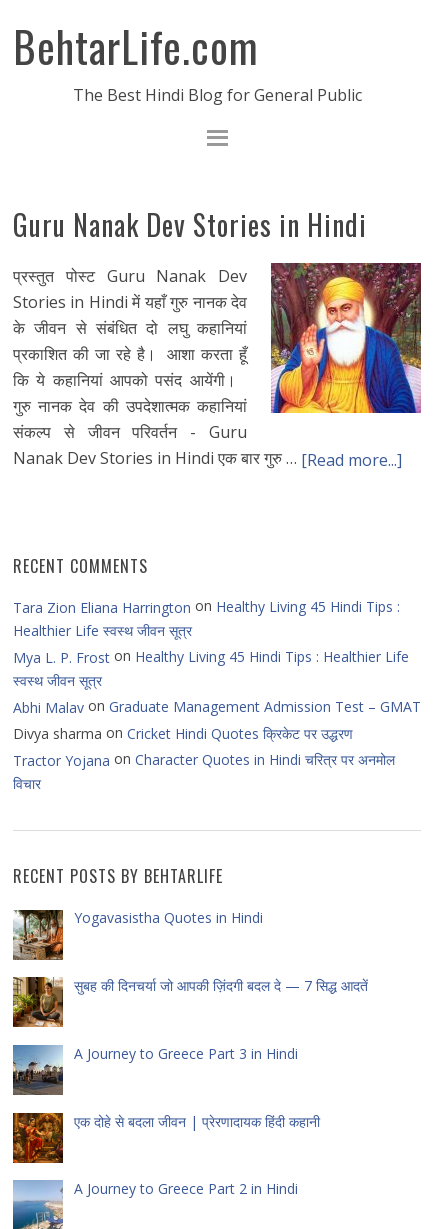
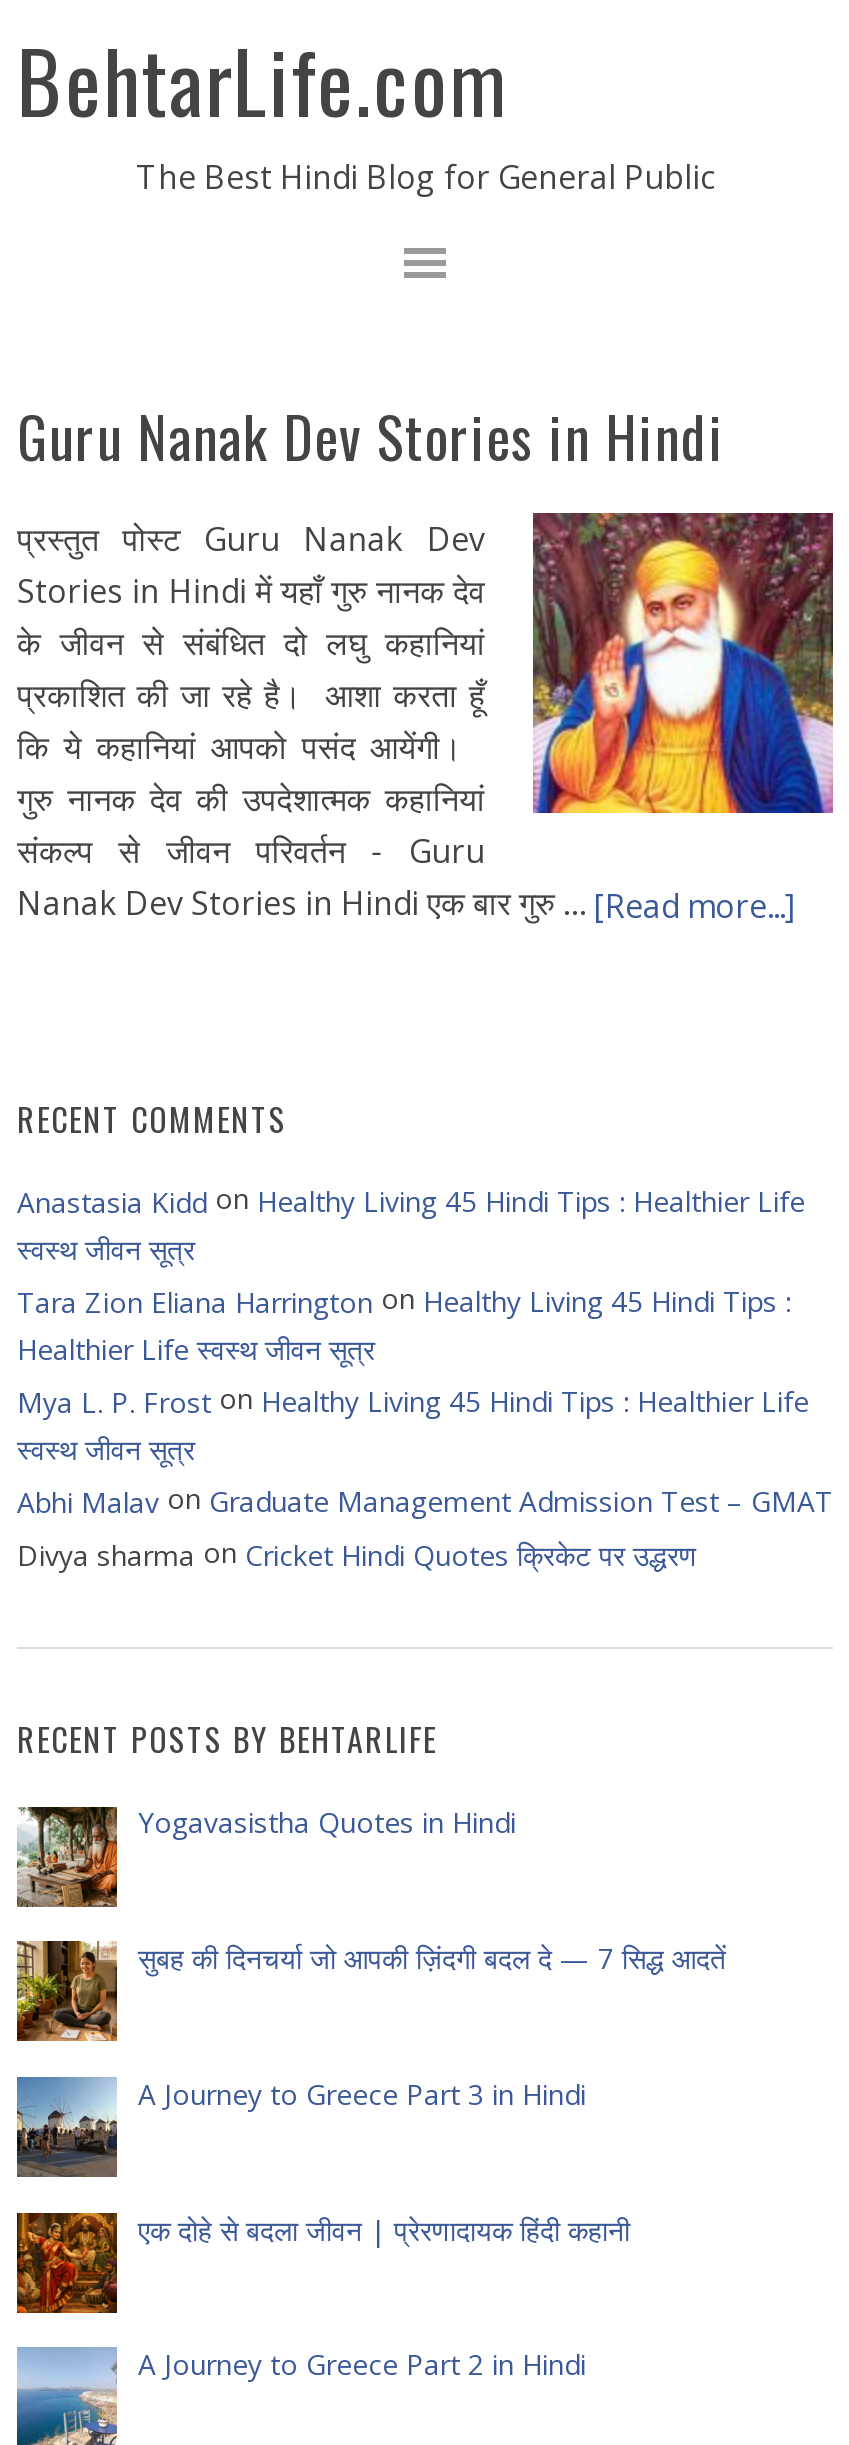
none -> [17,1179,805,1267] Anastasia Kidd on Healthy Living 45 Hindi Tips : Healthier Life | स्वस्थ जीवन सूत्र
moved [13,596,421,743] -> [17,1279,833,1574]: Tara Zion Eliana Harrington on Healthy Living 45 Hindi Tips : | Healthier Life स्वस्थ जीवन सूत्र | Mya L. P. Frost on Healthy Living 45 Hindi Tips : Healthier Life | स्वस्थ जीवन सूत्र | Abhi Malav on Graduate Management Admission Test – GMAT | Divya sharma on Cricket Hindi Quotes क्रिकेट पर उद्धरण
[13,749,395,793] Tractor Yojana on Character Quotes in Hindi चरित्र पर अनमोल | विचार -> none

